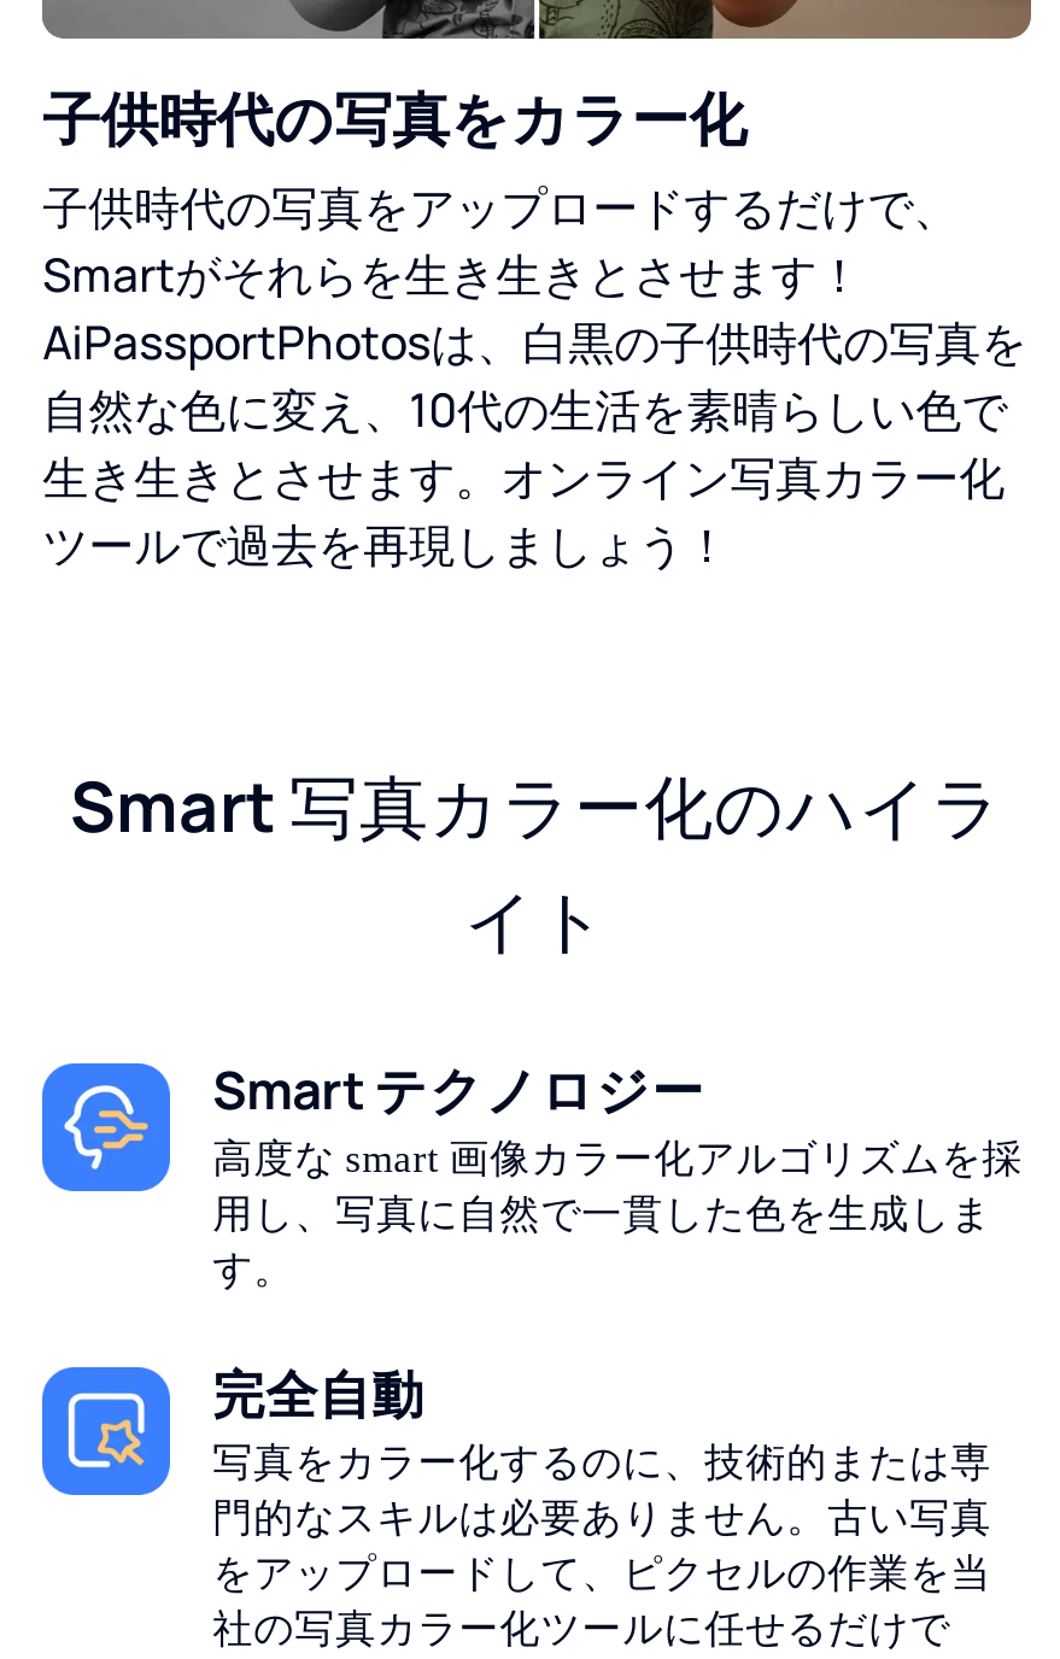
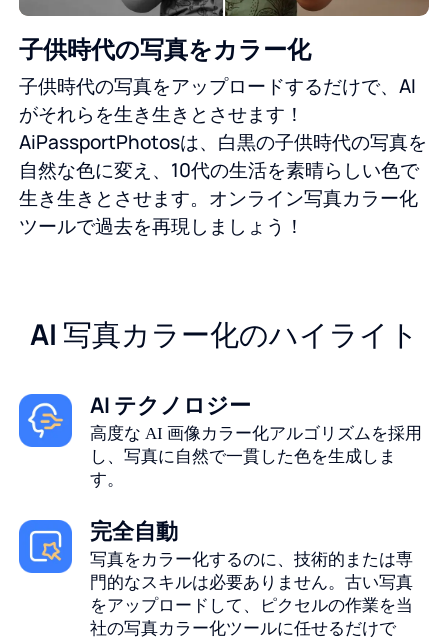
[42,177,959,307] 子供時代の写真をアップロードするだけで、 | Smartがそれらを生き生きとさせます！ -> [19,73,416,127] 子供時代の写真をアップロードするだけで、AI | がそれらを生き生きとさせます！
[70,758,1003,968] Smart 写真カラー化のハイラ | イト -> [29,314,418,354] AI 写真カラー化のハイライト
[212,1054,1023,1238] Smart テクノロジー | 高度な smart 画像カラー化アルゴリズムを採 | 用し、写真に自然で一貫した色を生成しま -> [90,390,422,466] AI テクノロジー | 高度な AI 画像カラー化アルゴリズムを採用 | し、写真に自然で一貫した色を生成しま

